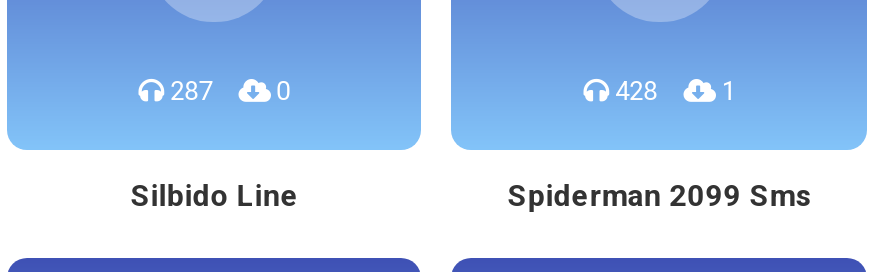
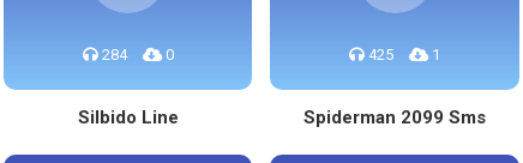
[164,76,290,106] 287 0 -> [98,46,174,64] 284 0
[609,76,735,106] 428 1 -> [365,46,440,64] 425 1

